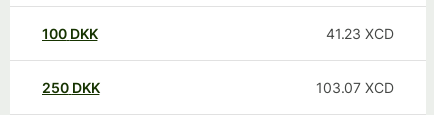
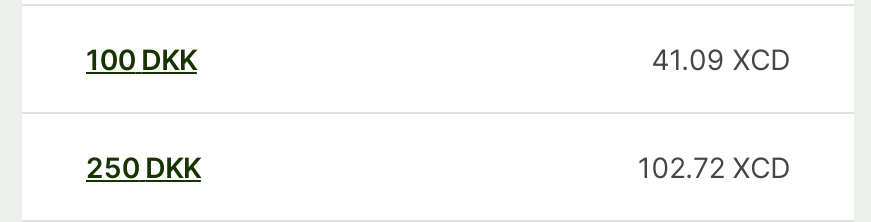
[326,25,394,42] 41.23 XCD -> [651,42,790,76] 41.09 XCD
[316,79,394,96] 103.07 XCD -> [638,150,790,184] 102.72 XCD

